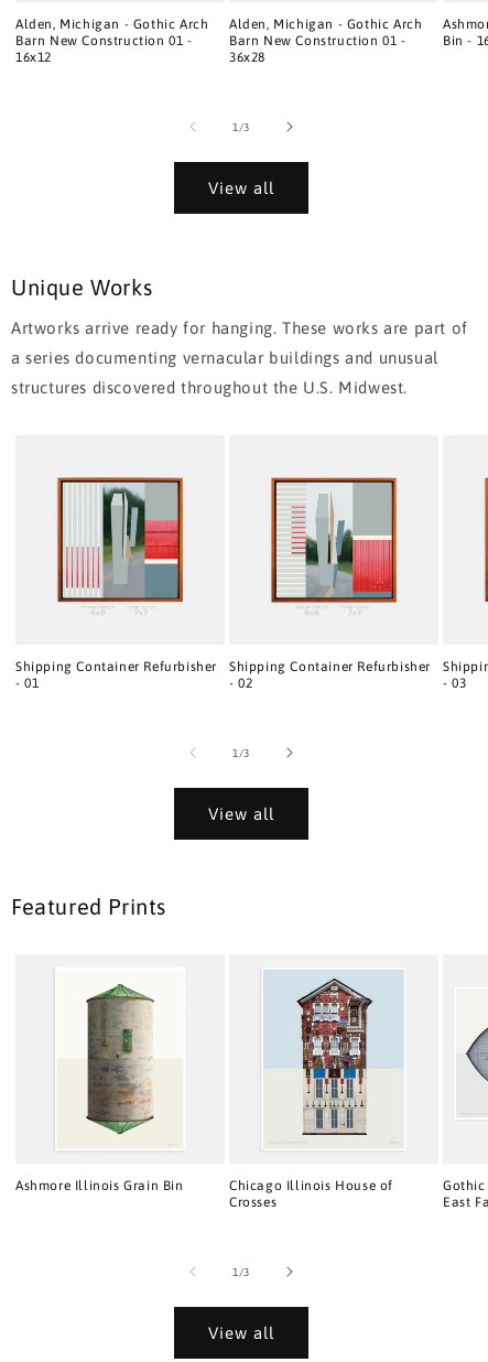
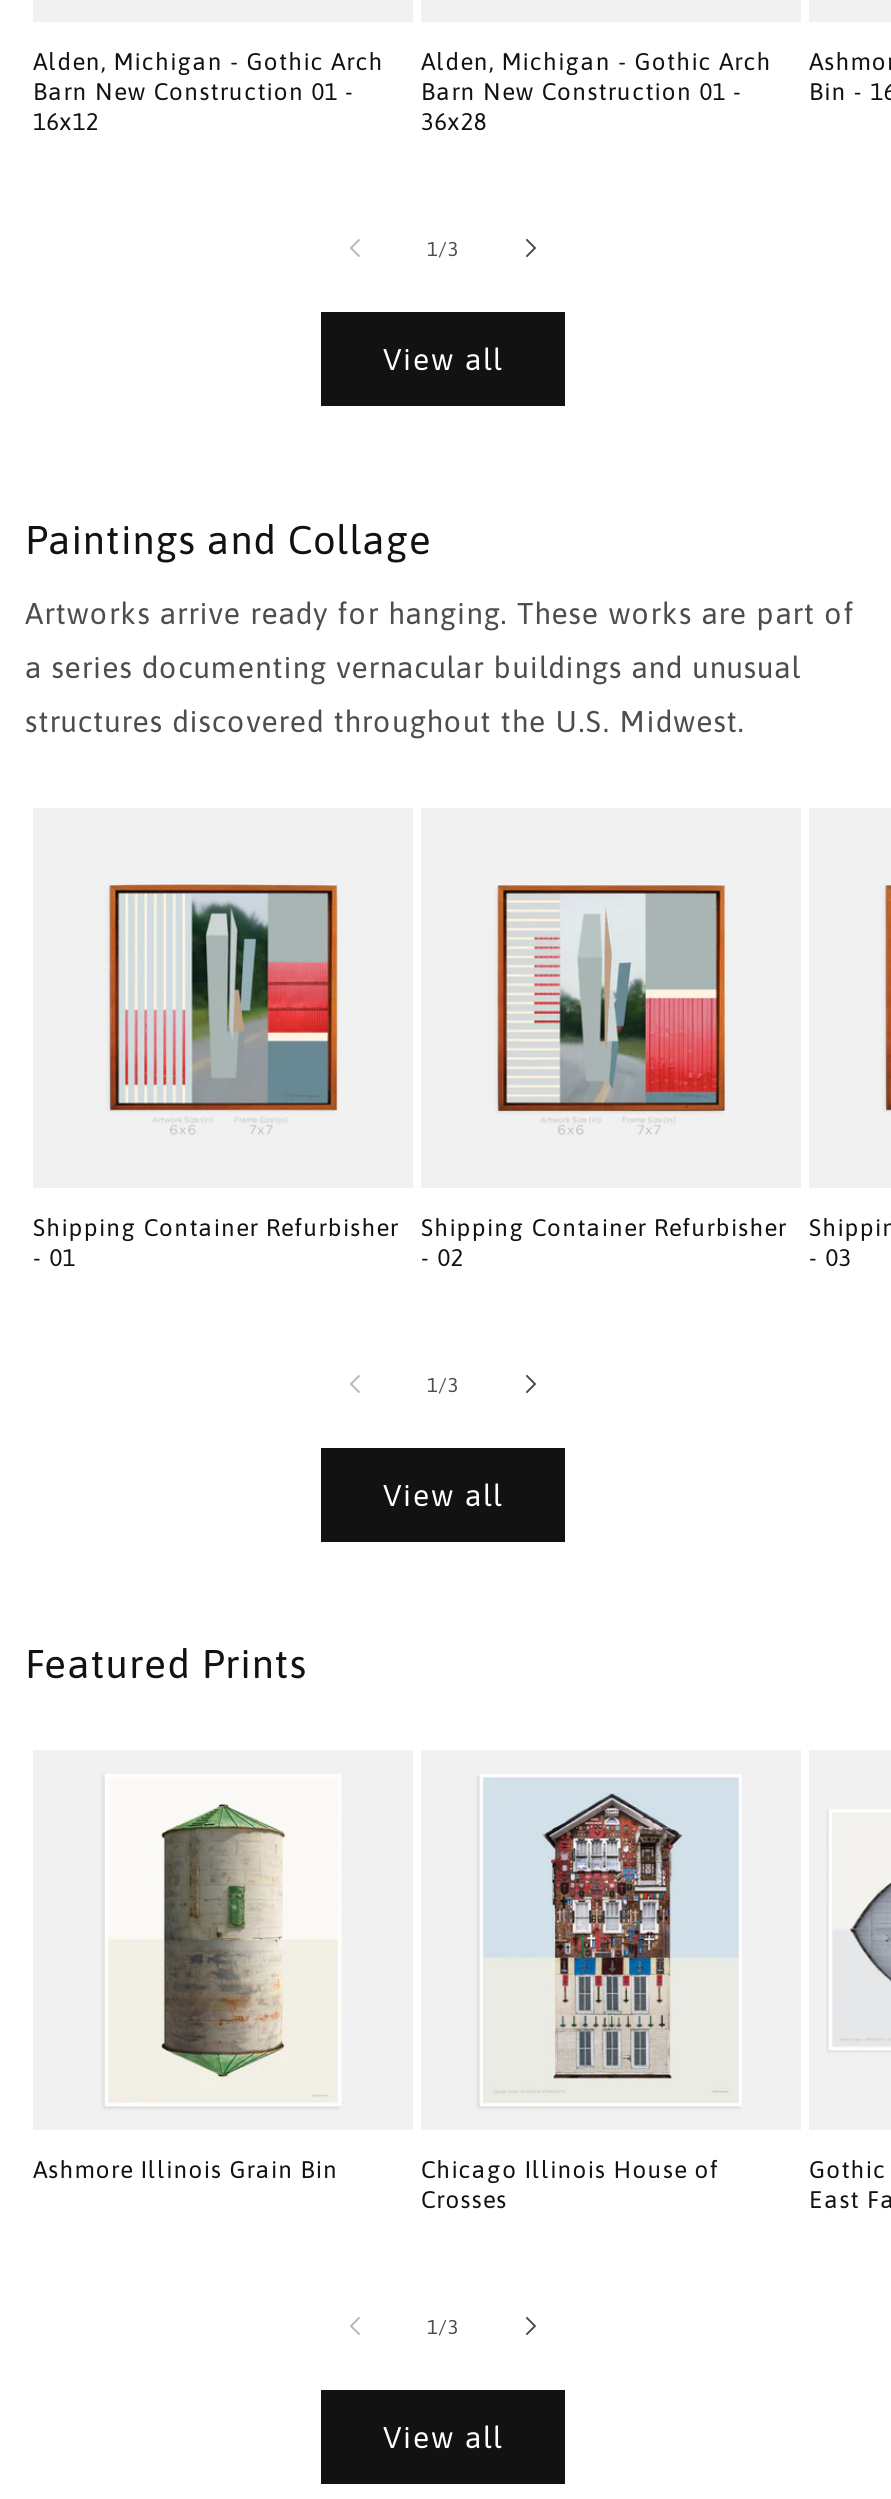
[11,274,152,300] Unique Works -> [25,516,432,562] Paintings and Collage

